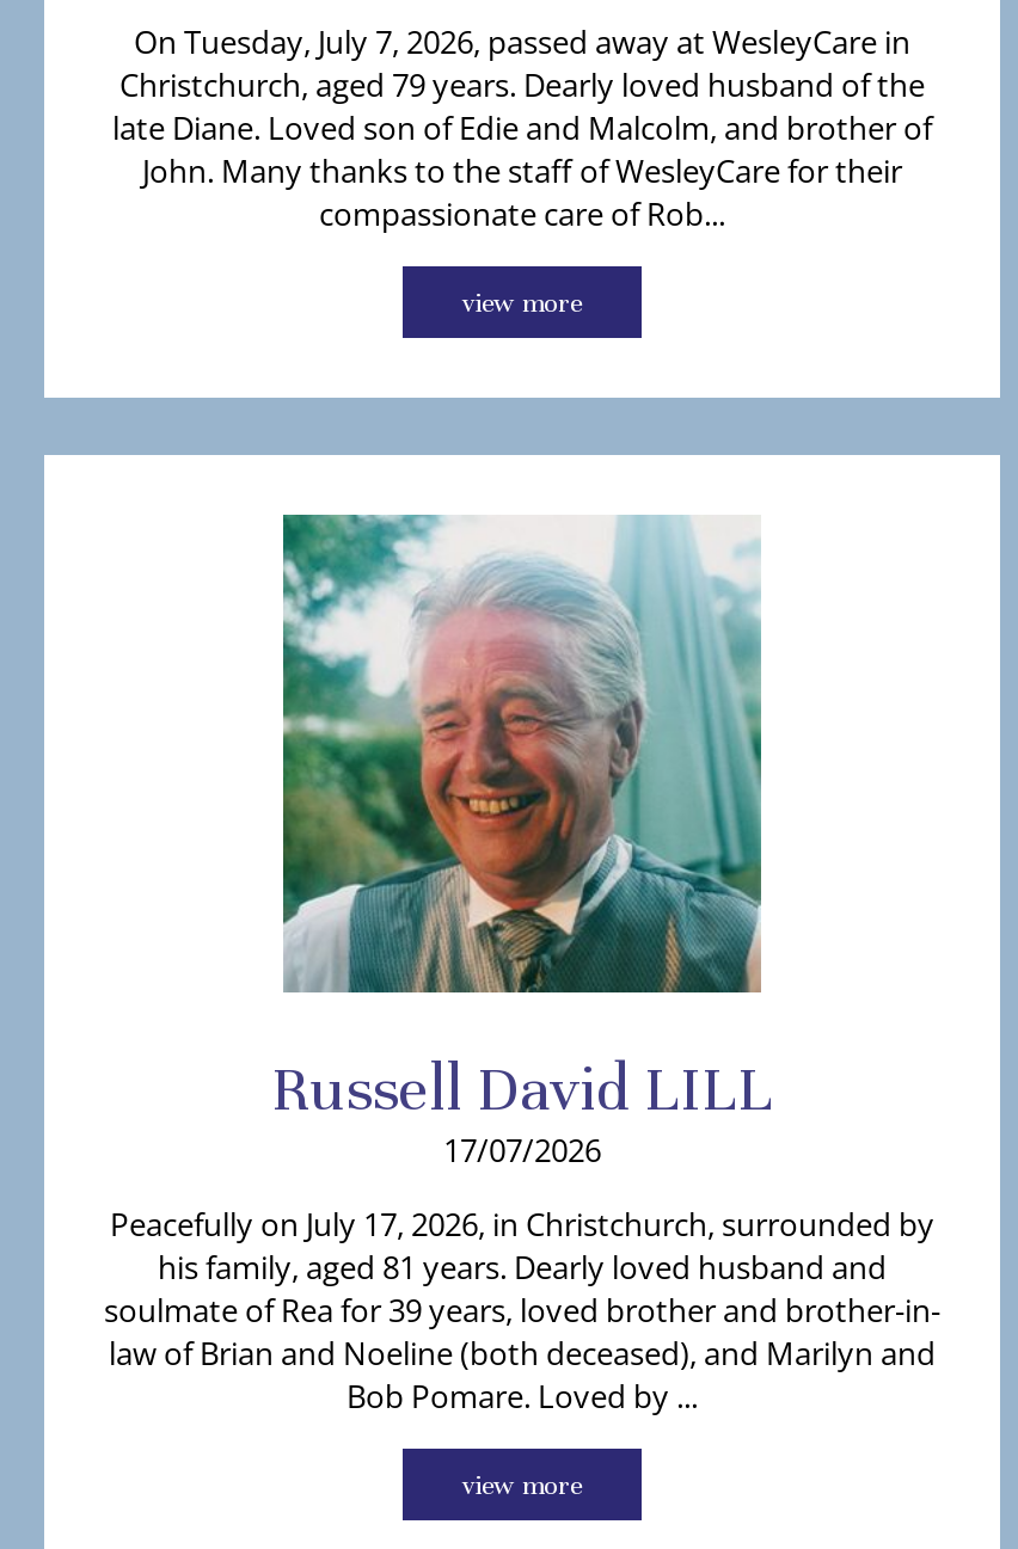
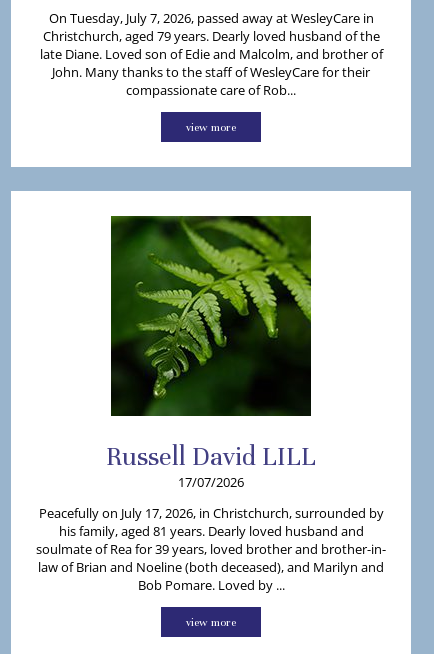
[281,512,763,995] [image] -> [110,215,312,416] [image]

